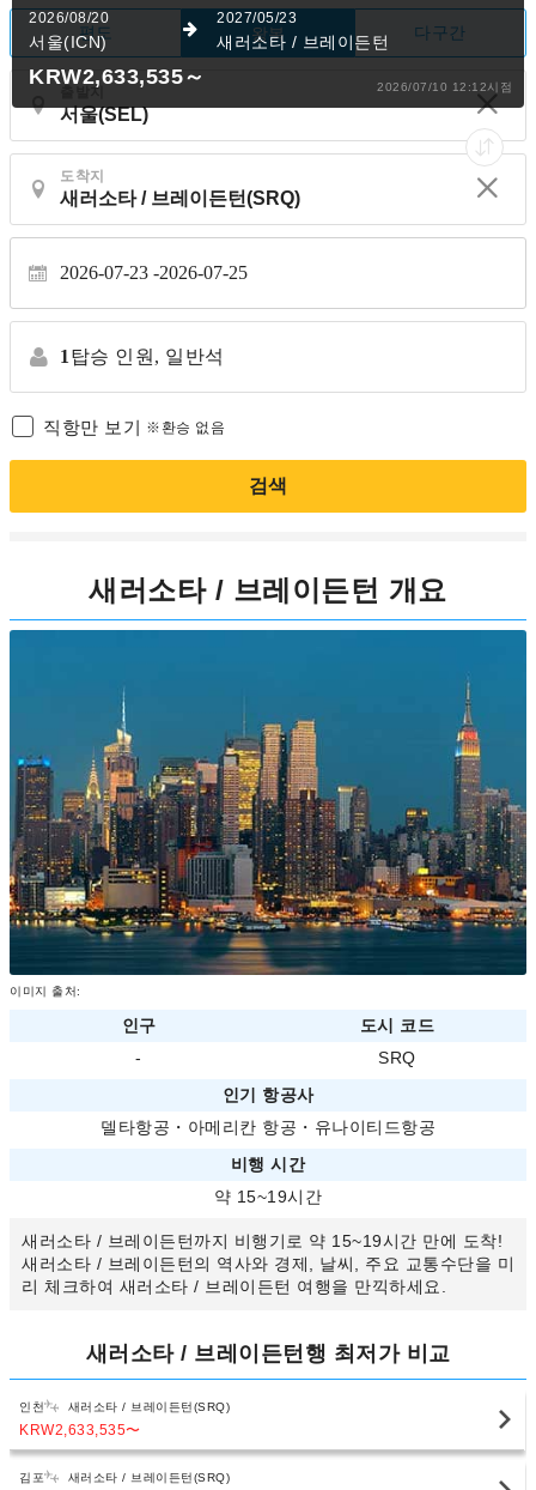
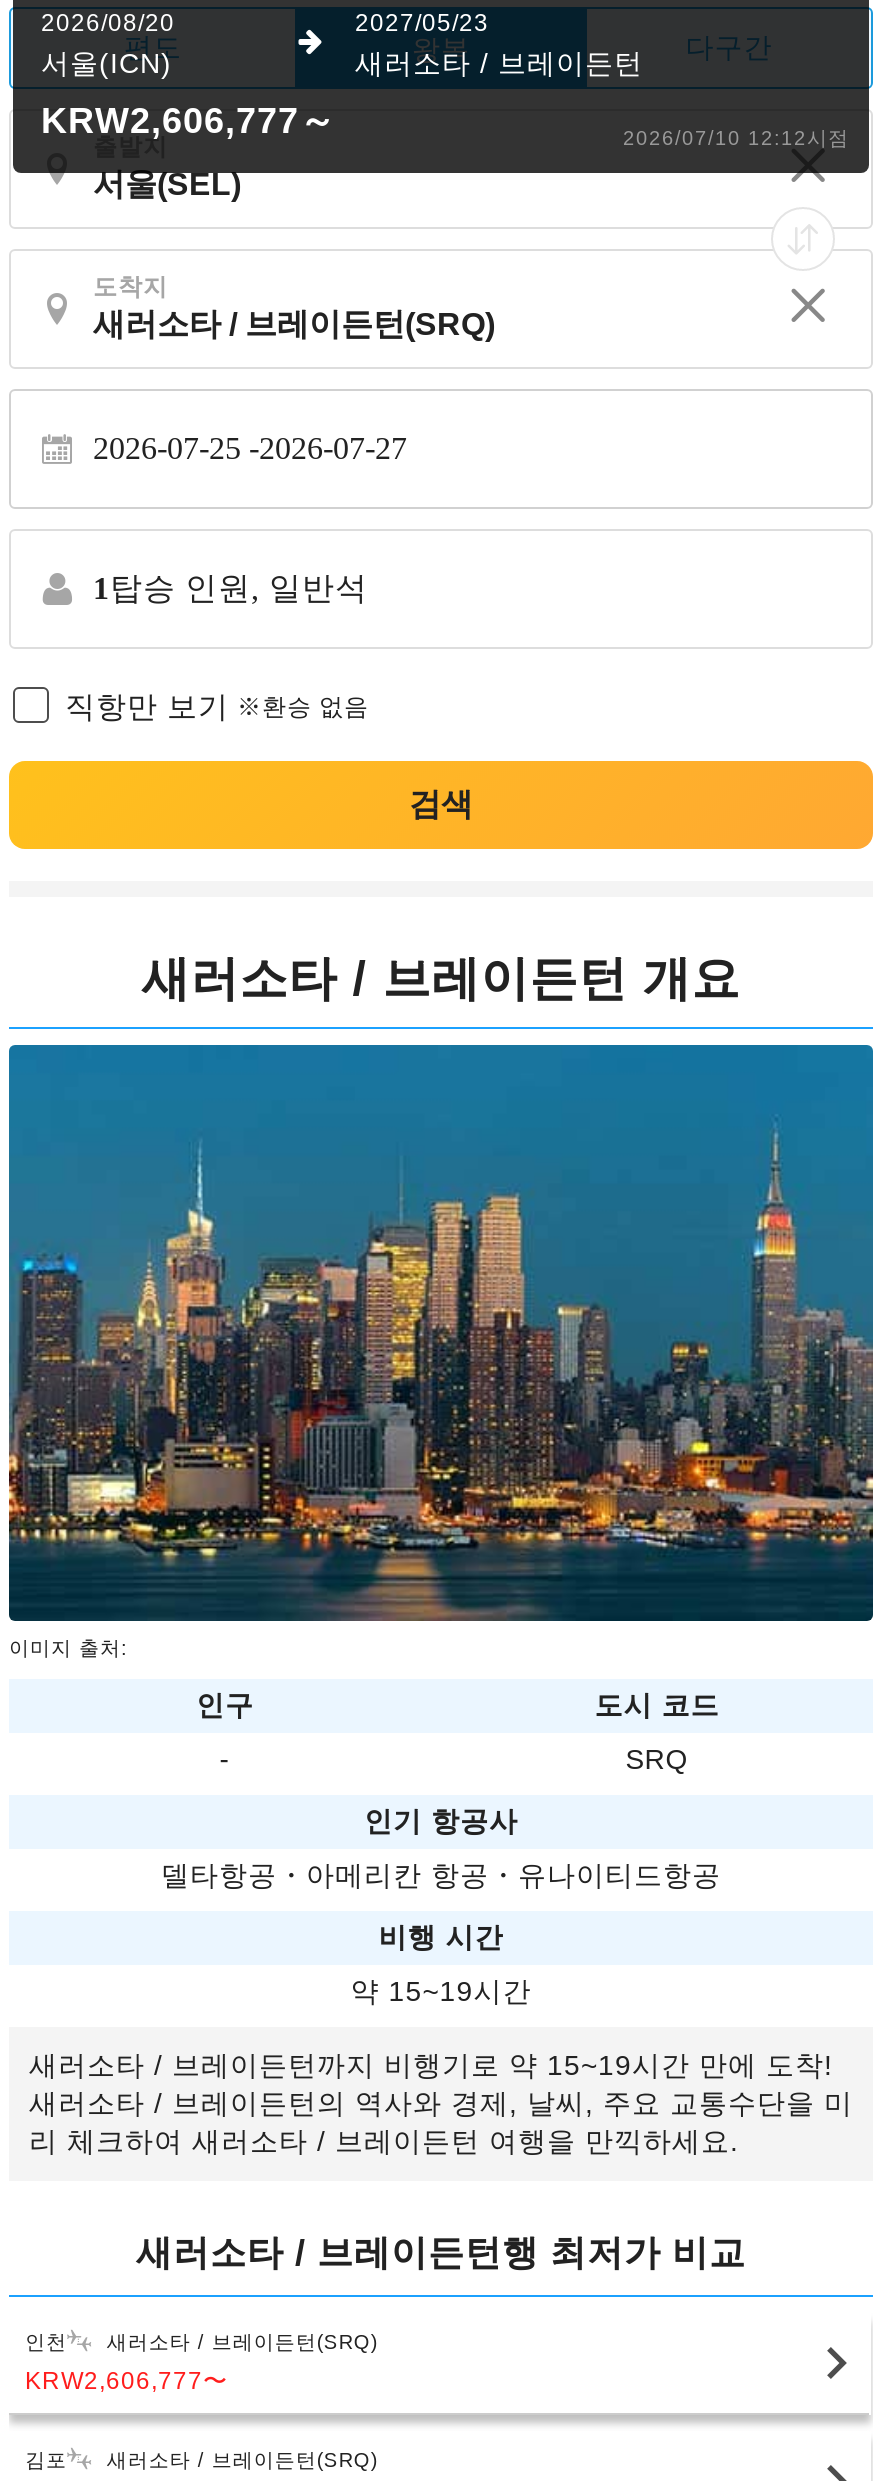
[29,65,205,89] KRW2,633,535～ -> [41,101,336,141] KRW2,606,777～
[60,262,248,283] 2026-07-23 -2026-07-25 -> [93,431,407,465] 2026-07-25 -2026-07-27
[19,1421,141,1438] KRW2,633,535〜 -> [25,2366,228,2394] KRW2,606,777〜

